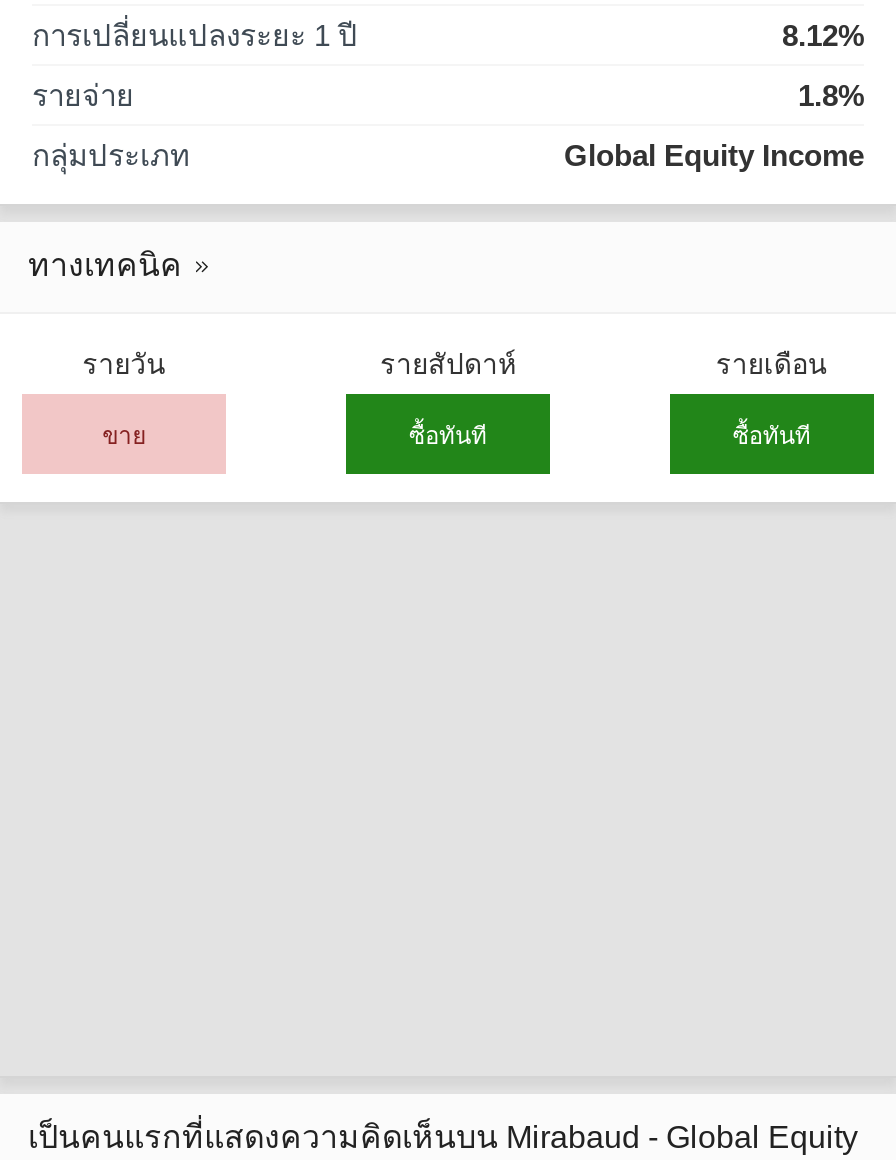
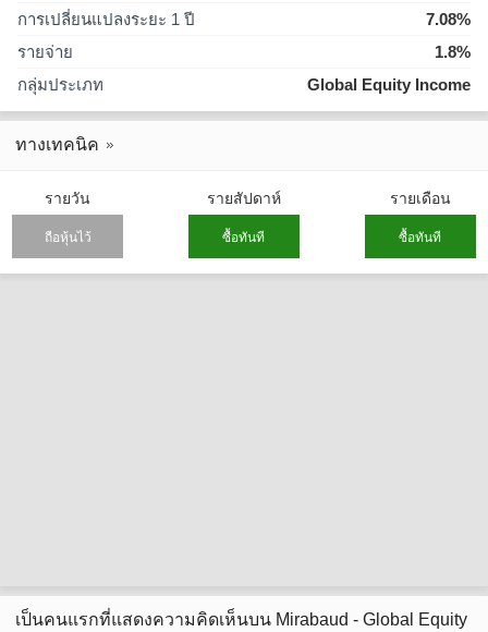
[782,18,864,52] 8.12% -> [426,10,471,28] 7.08%
[102,421,146,449] ขาย -> [44,229,91,245] ถือหุ้นไว้

